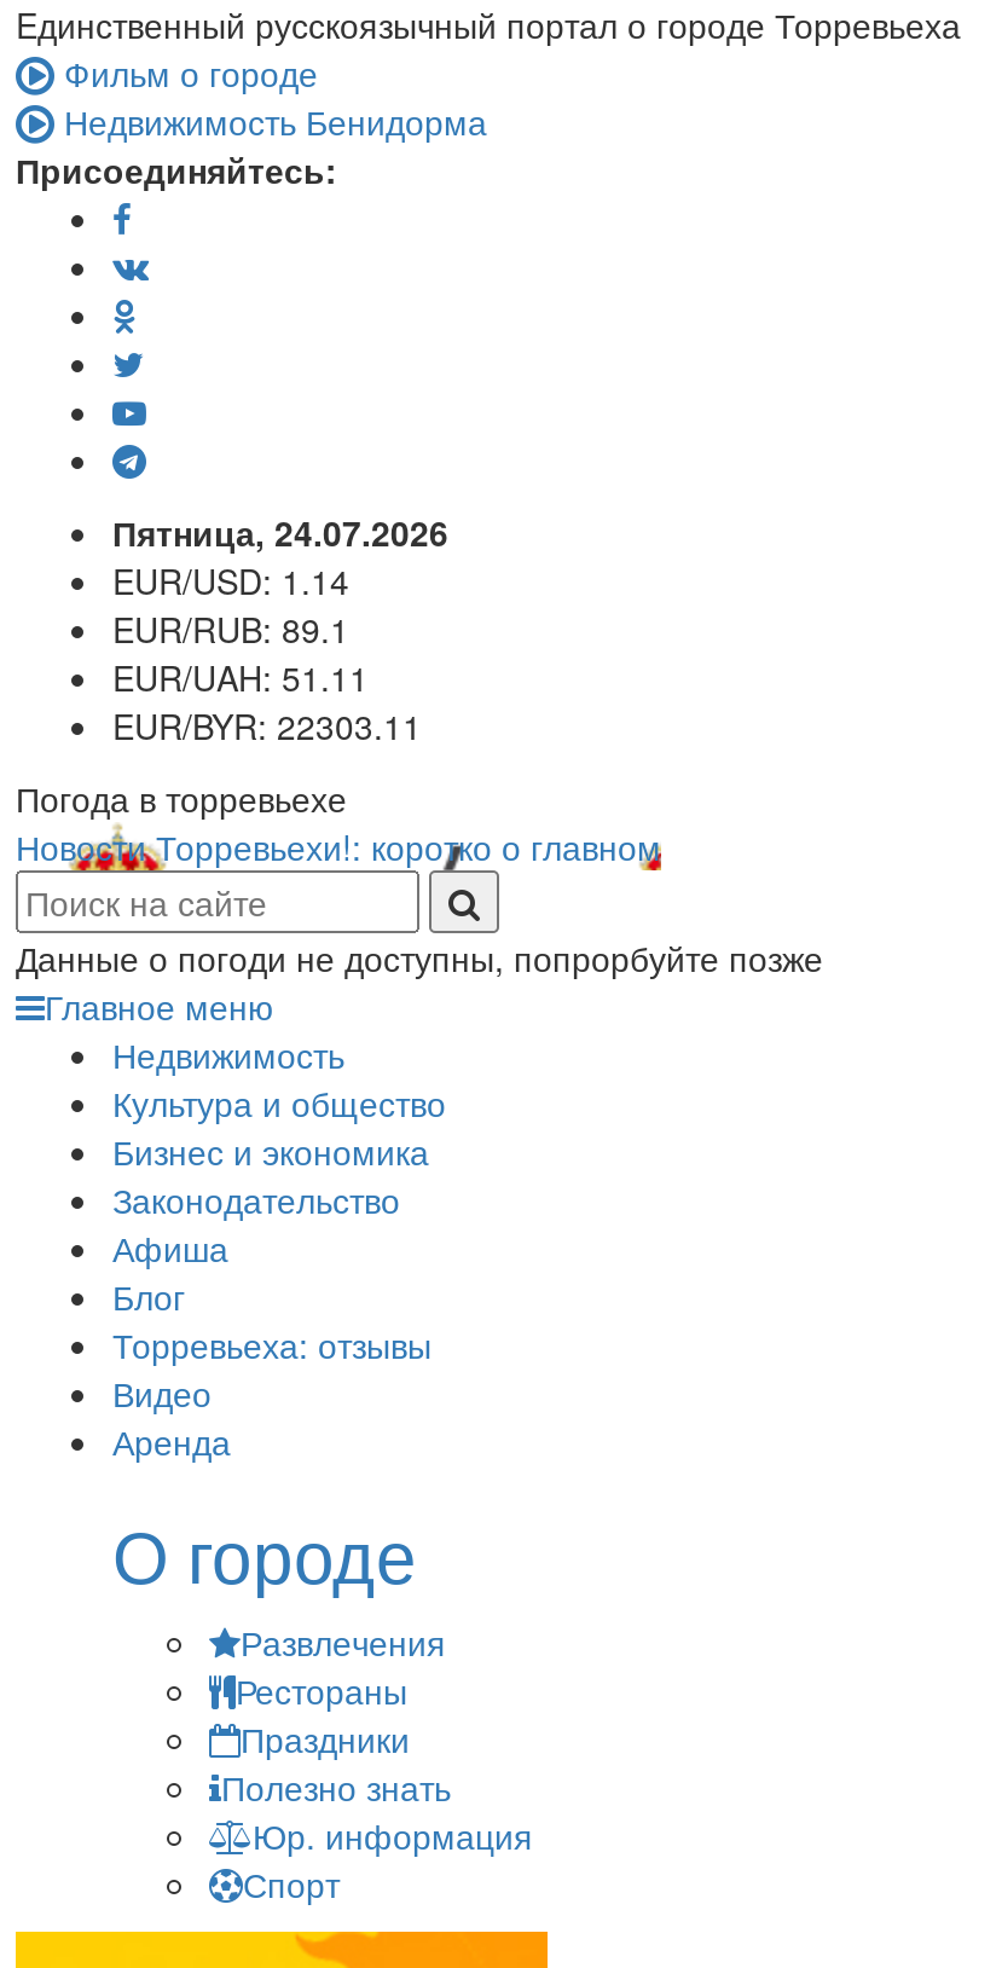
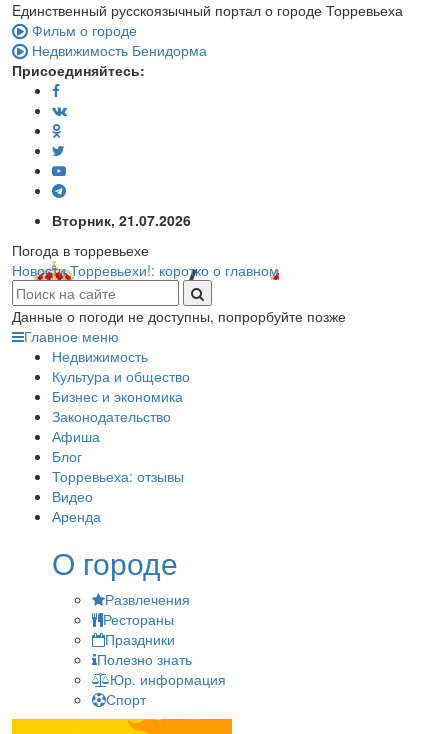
[112,508,448,749] Пятница, 24.07.2026 | EUR/USD: 1.14 | EUR/RUB: 89.1 | EUR/UAH: 51.11 | EUR/BYR: 22303.11 -> [52,210,191,230] Вторник, 21.07.2026

